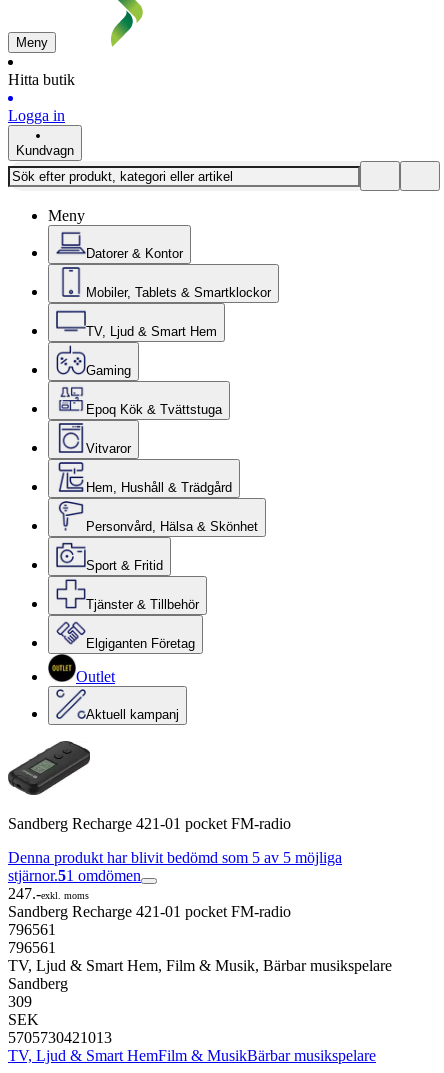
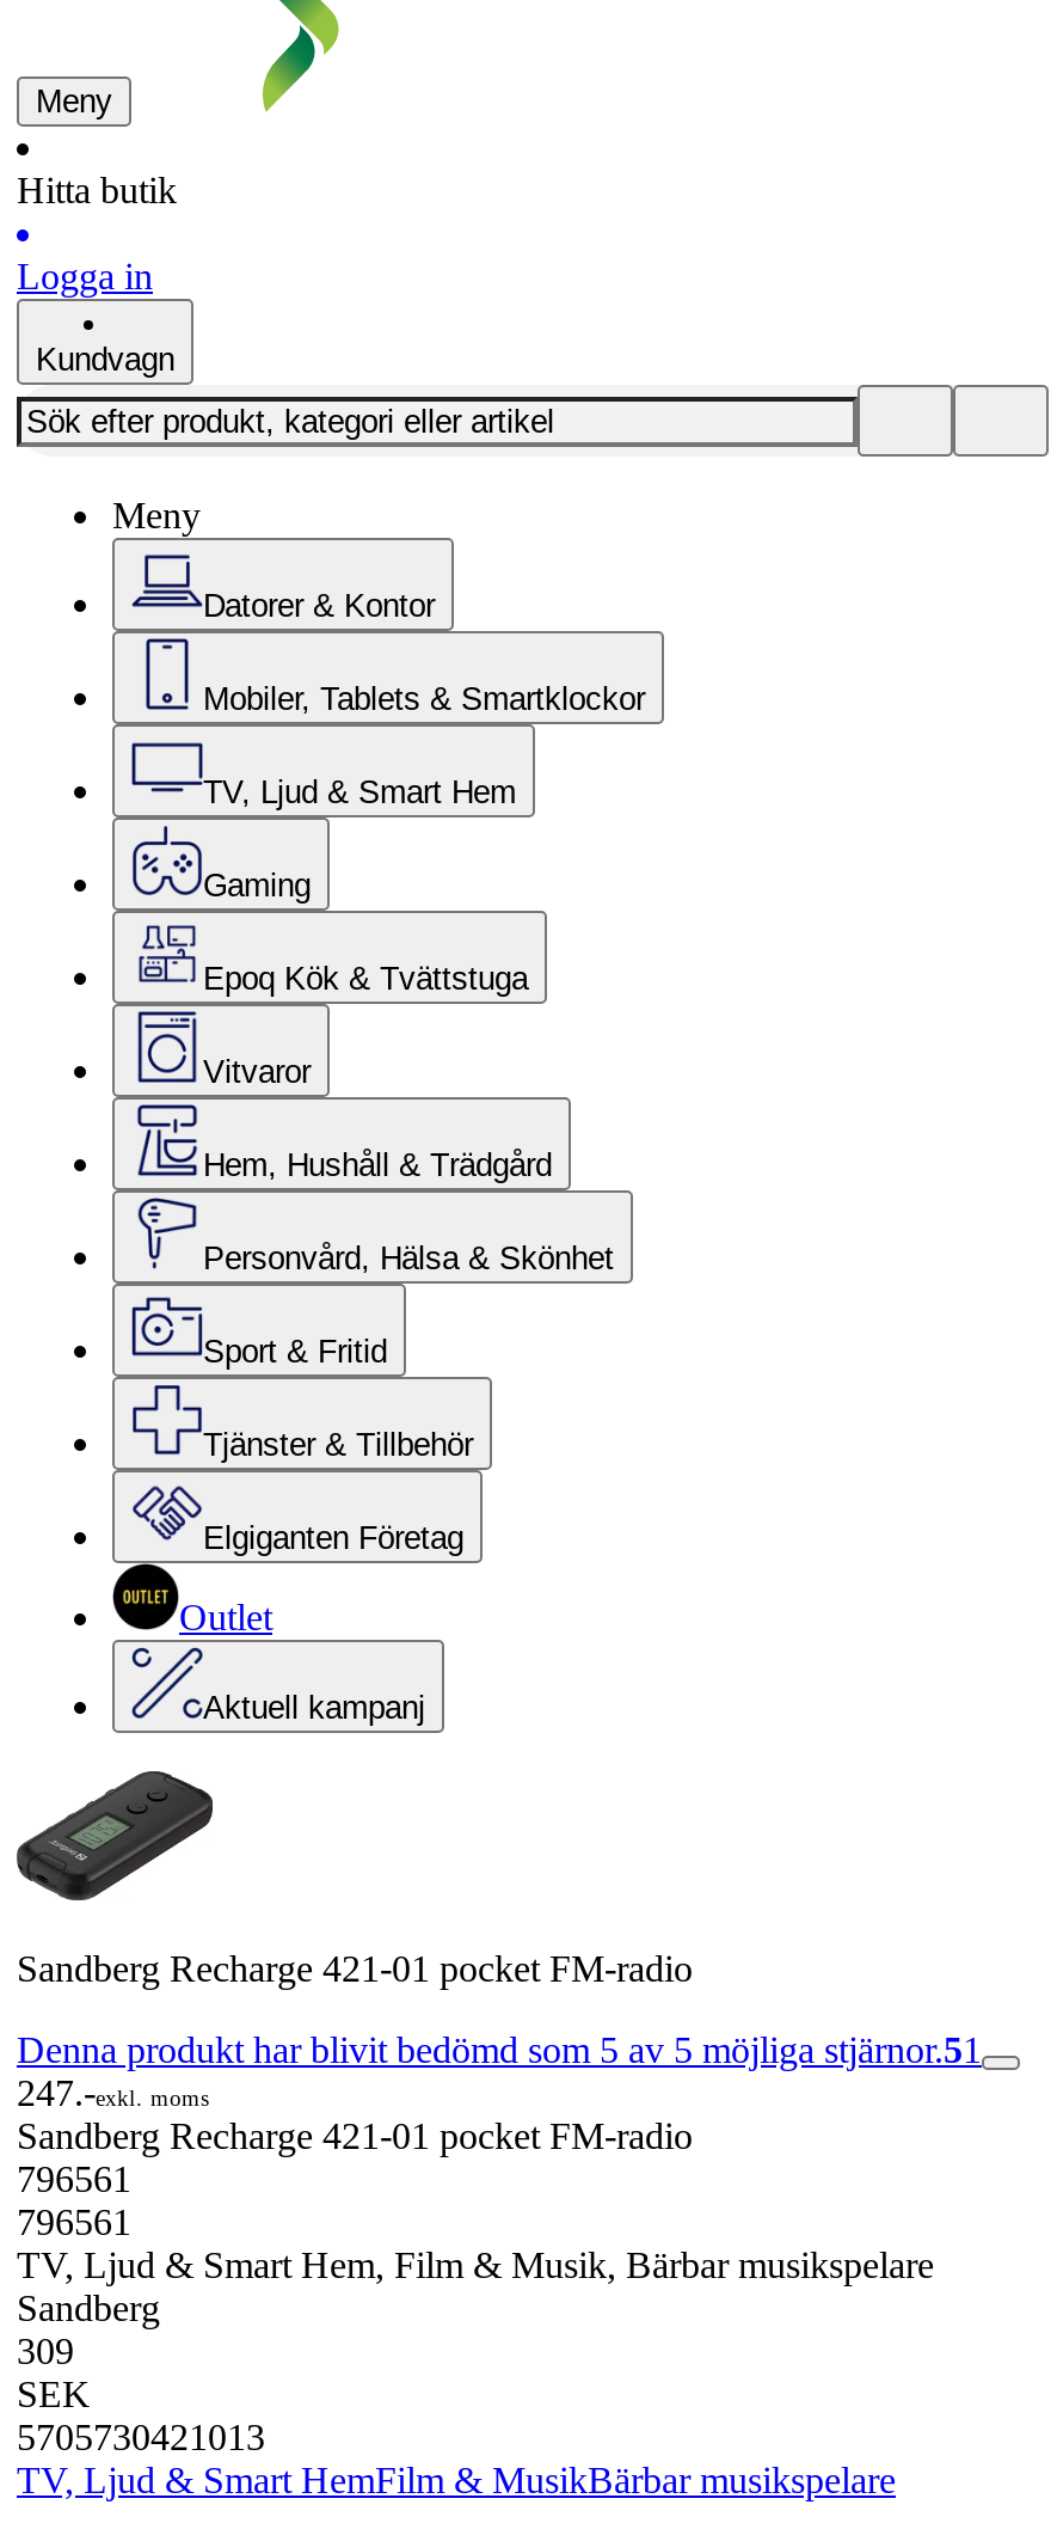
[8,849,342,884] Denna produkt har blivit bedömd som 5 av 5 möjliga | stjärnor.51 omdömen -> [17,2029,982,2070] Denna produkt har blivit bedömd som 5 av 5 möjliga stjärnor.51

